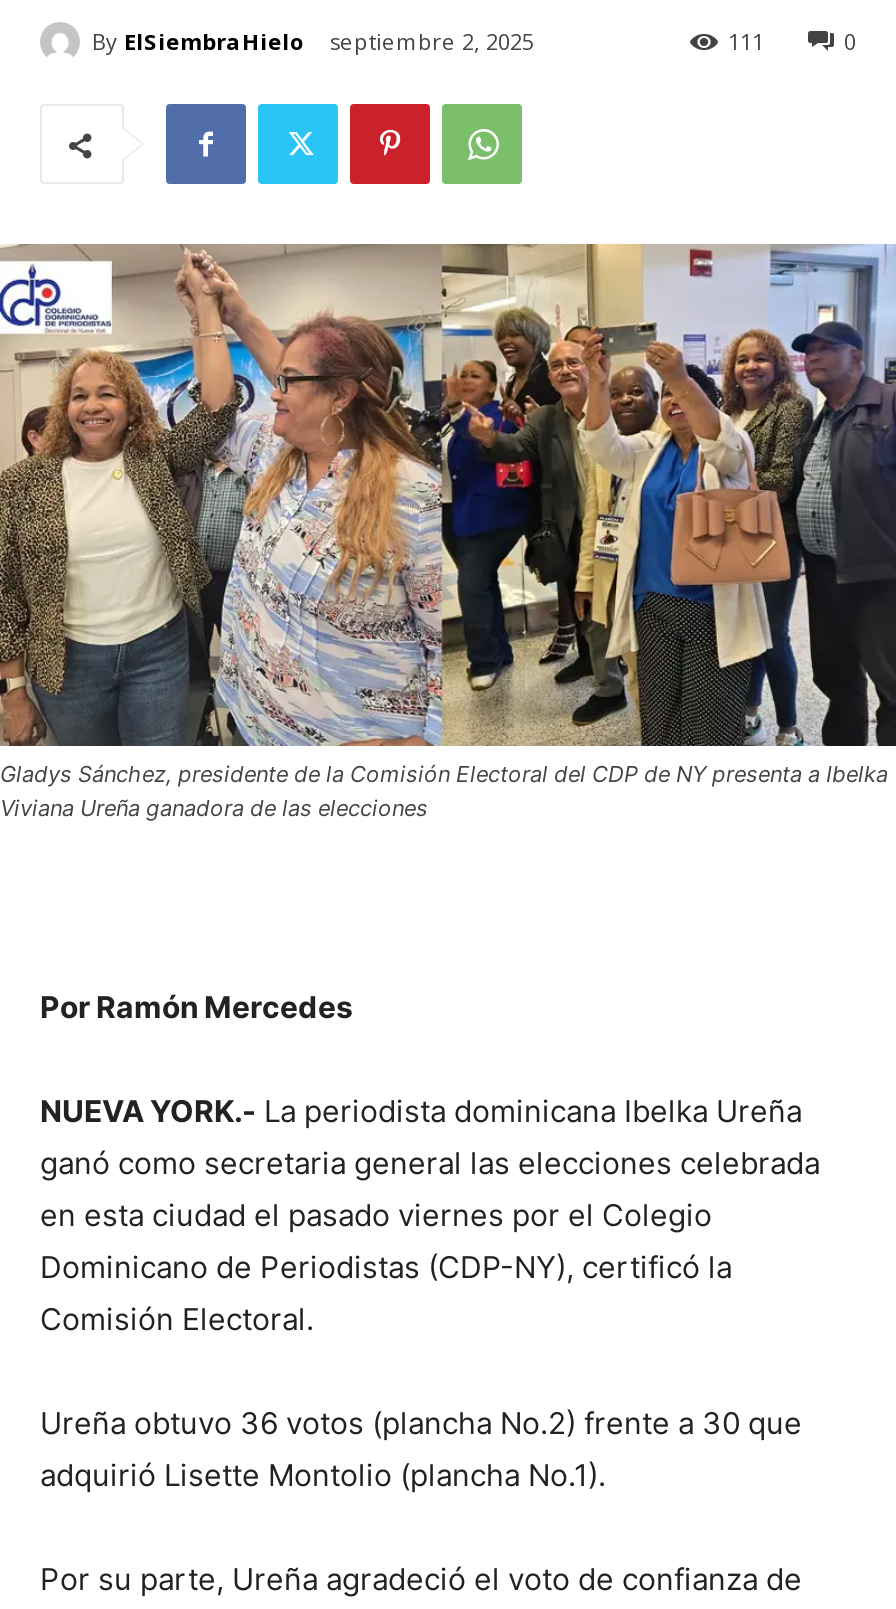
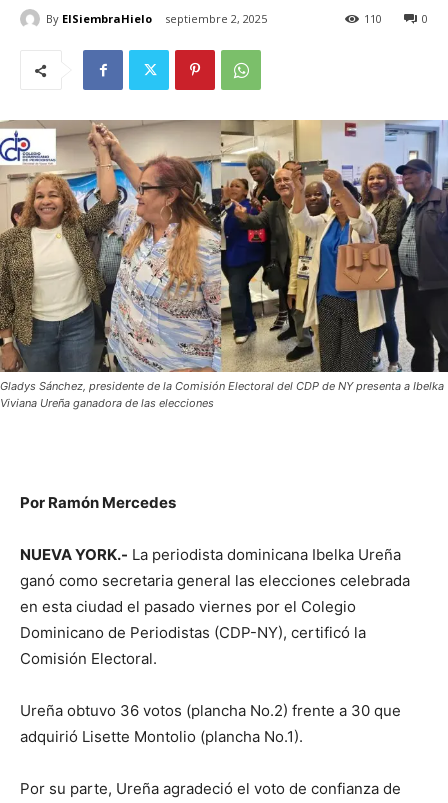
[728,26,764,56] 111 -> [364,11,382,26] 110

